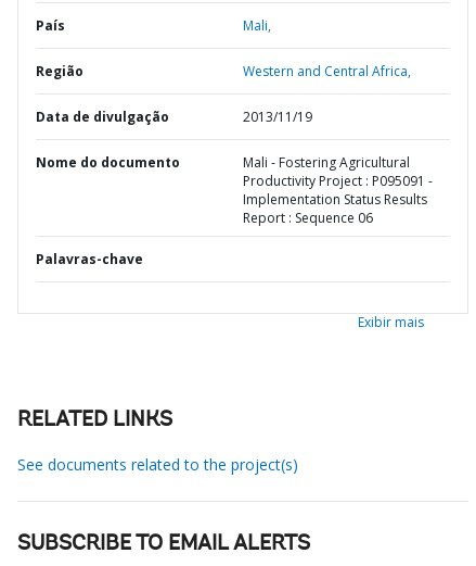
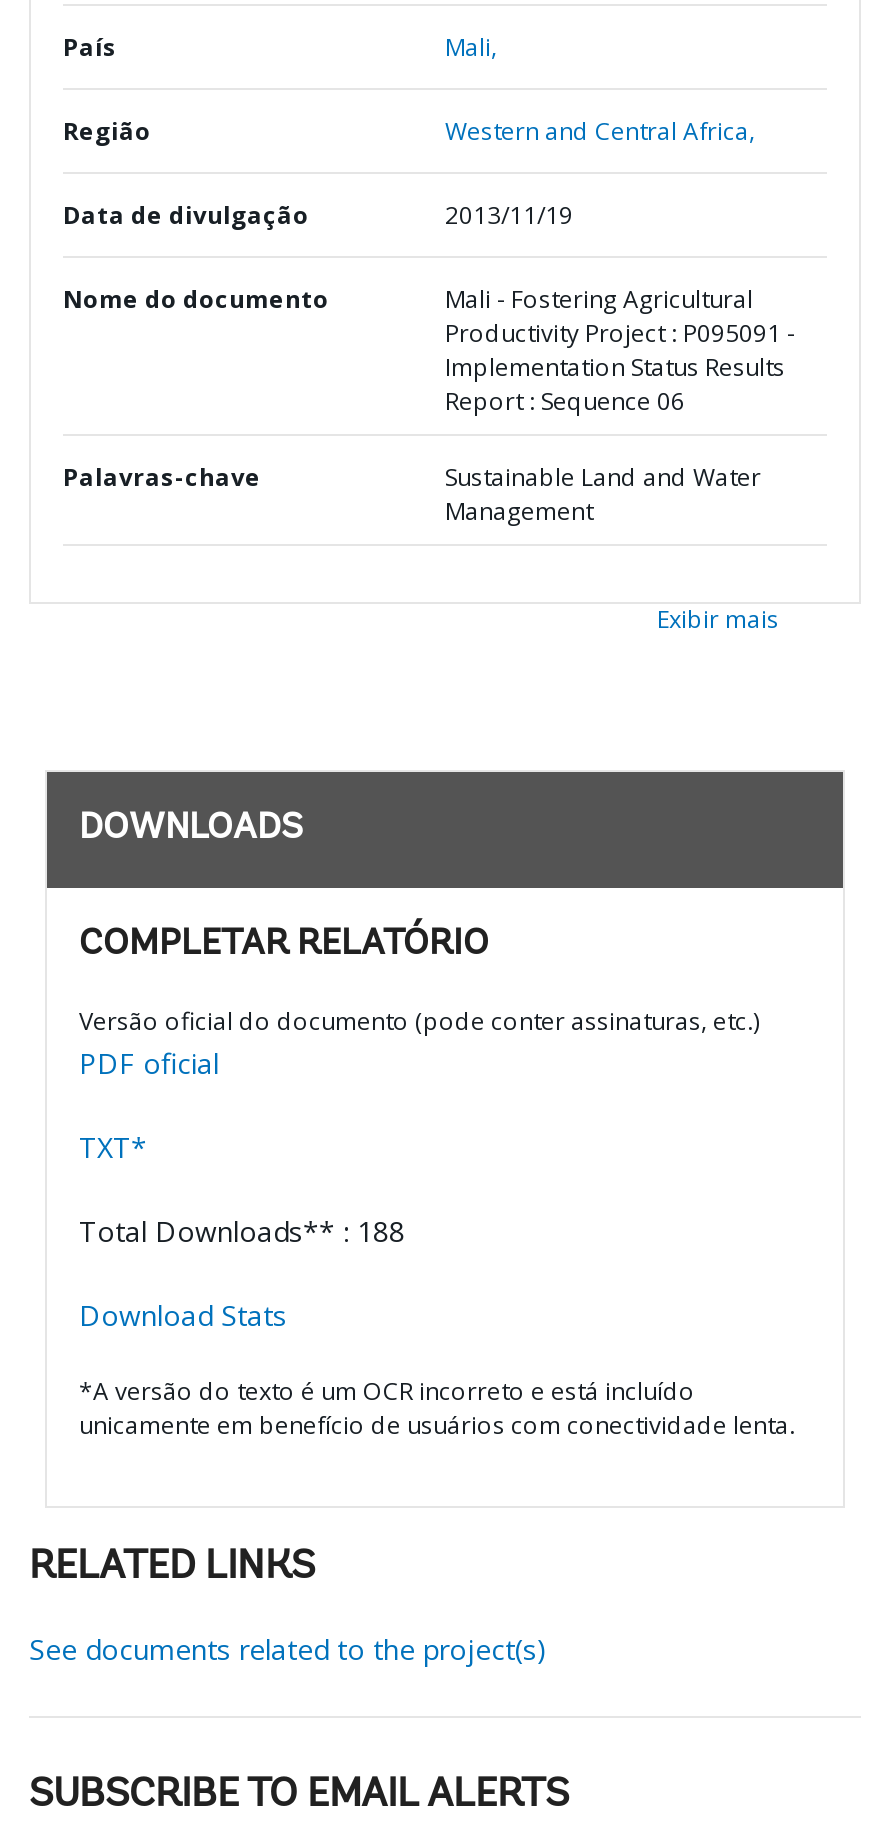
none -> [445,460,761,528] Sustainable Land and Water | Management
none -> [79,812,795,1442] DOWNLOADS | COMPLETAR RELATÓRIO | Versão oficial do documento (pode conter assinaturas, etc.) | PDF oficial | TXT* | Total Downloads** : 188 | Download Stats | *A versão do texto é um OCR incorreto e está incluído | unicamente em benefício de usuários com conectividade lenta.

